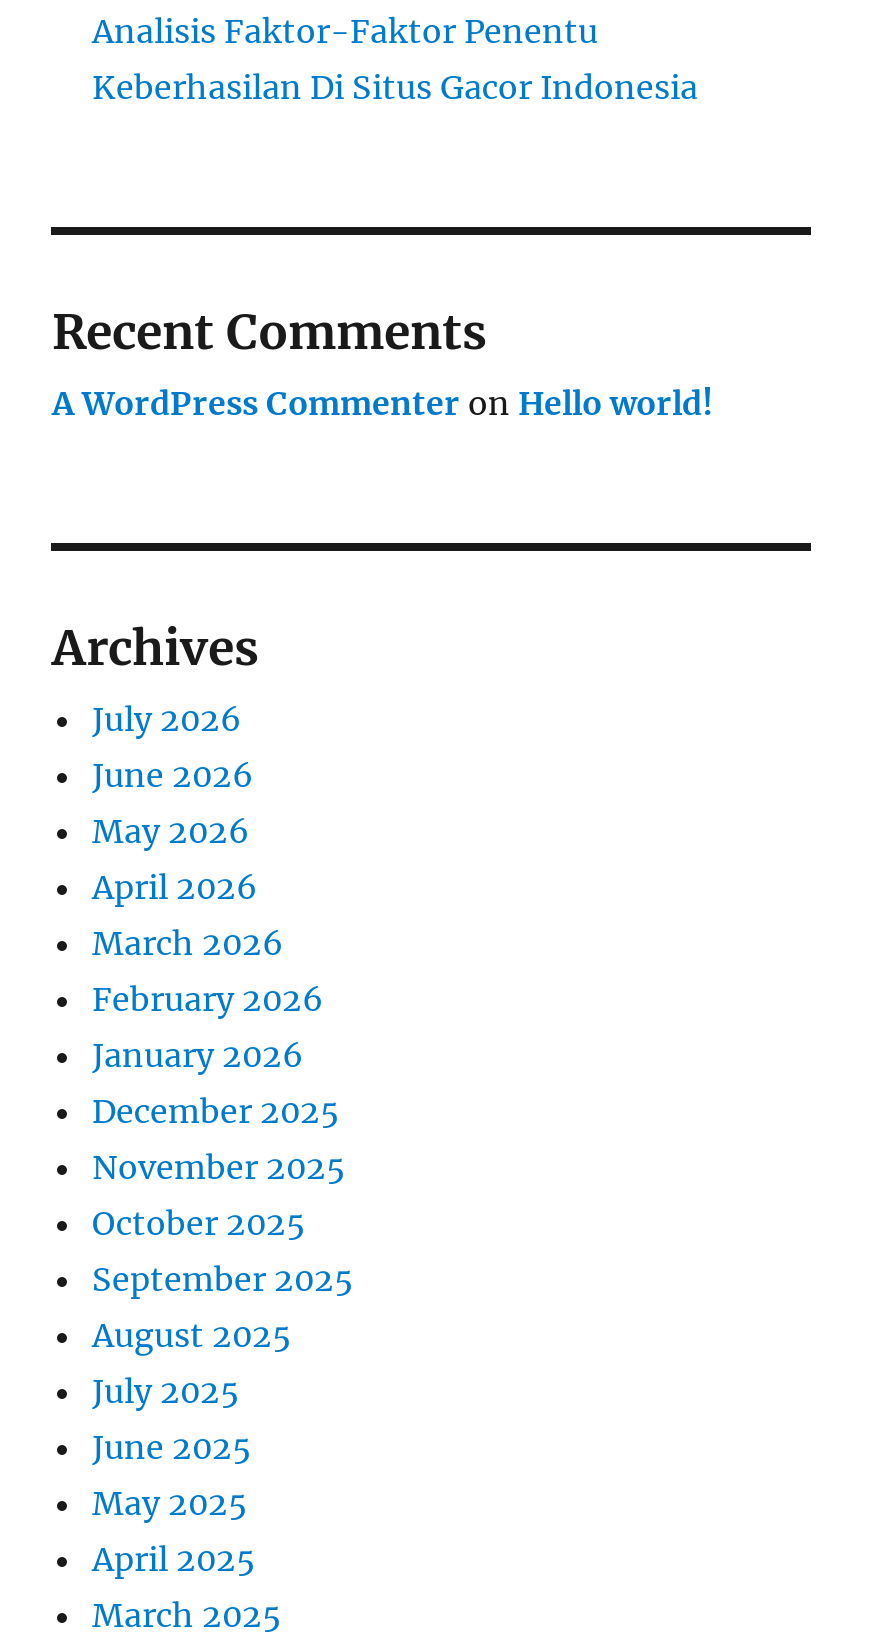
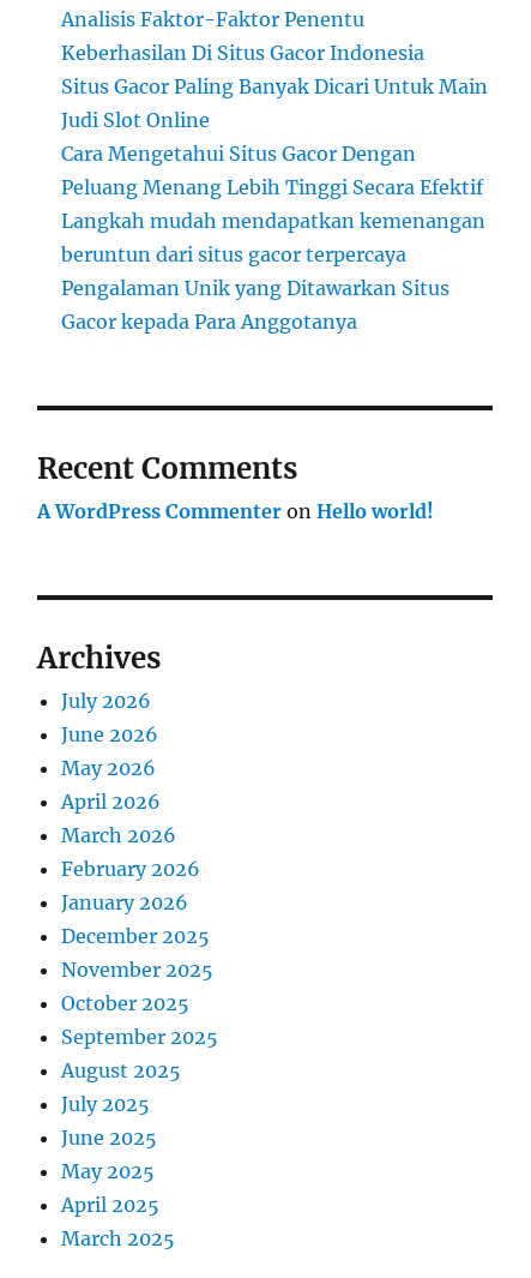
none -> [62,75,488,334] Situs Gacor Paling Banyak Dicari Untuk Main | Judi Slot Online | Cara Mengetahui Situs Gacor Dengan | Peluang Menang Lebih Tinggi Secara Efektif | Langkah mudah mendapatkan kemenangan | beruntun dari situs gacor terpercaya | Pengalaman Unik yang Ditawarkan Situs | Gacor kepada Para Anggotanya

